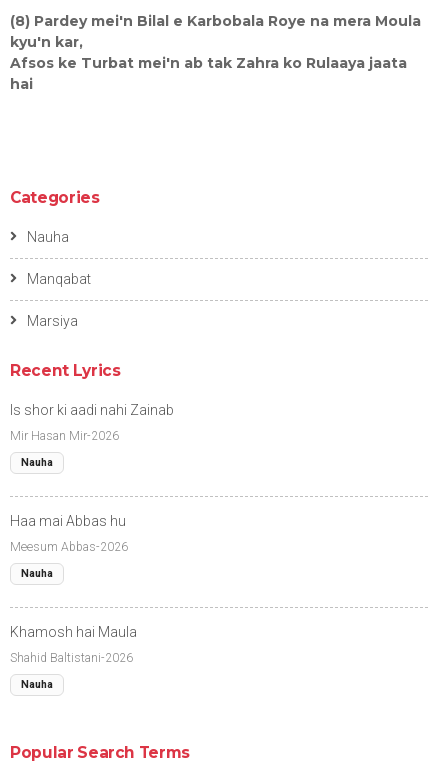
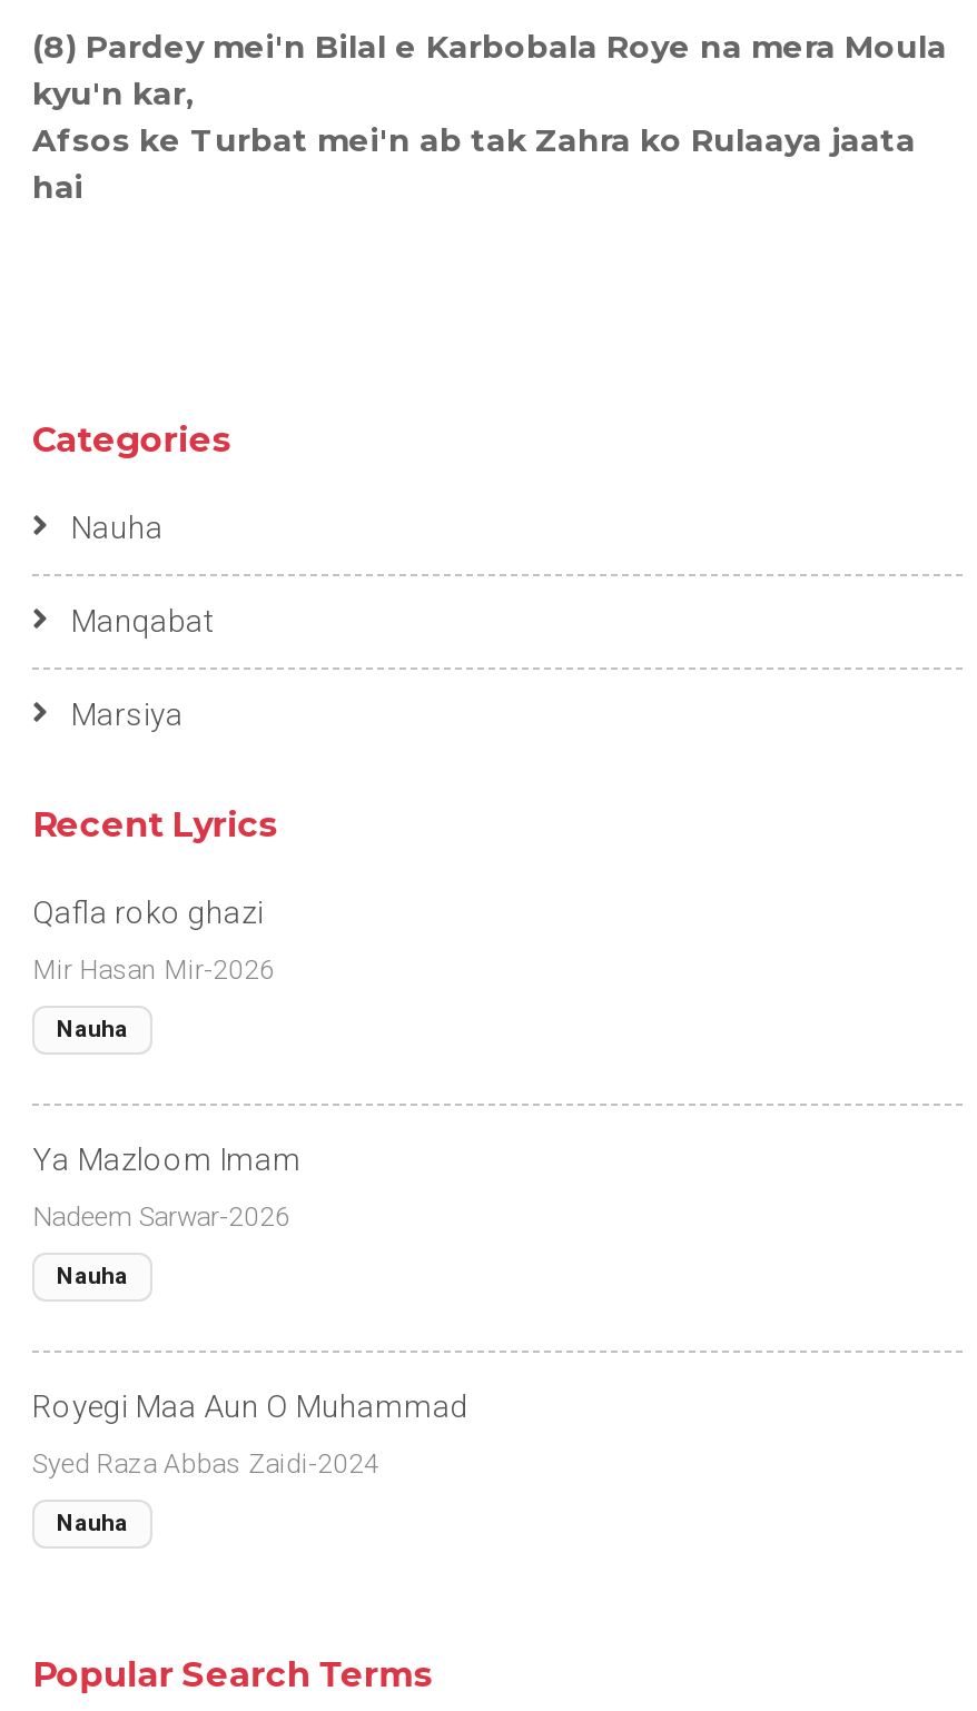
[10,402,174,418] Is shor ki aadi nahi Zainab -> [32,894,264,929] Qafla roko ghazi
[10,513,126,529] Haa mai Abbas hu -> [32,1141,302,1176] Ya Mazloom Imam
[10,540,128,554] Meesum Abbas-2026 -> [32,1201,290,1232] Nadeem Sarwar-2026
[10,624,137,640] Khamosh hai Maula -> [32,1387,468,1423] Royegi Maa Aun O Muhammad
[10,651,133,665] Shahid Baltistani-2026 -> [32,1448,379,1479] Syed Raza Abbas Zaidi-2024

